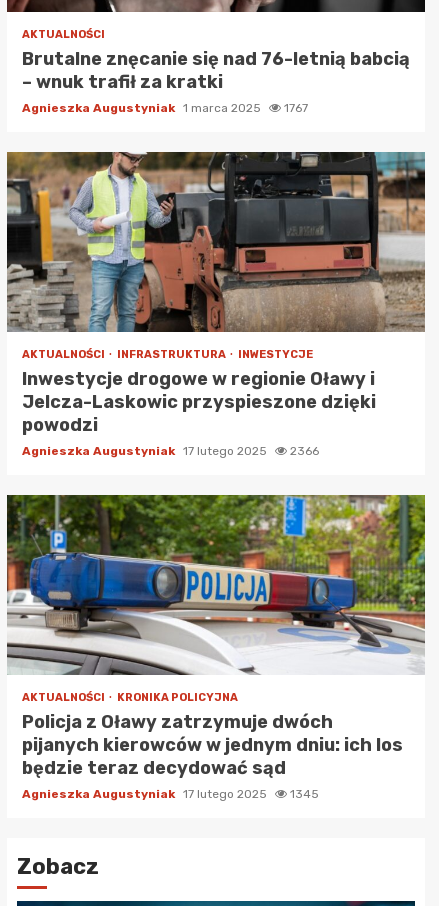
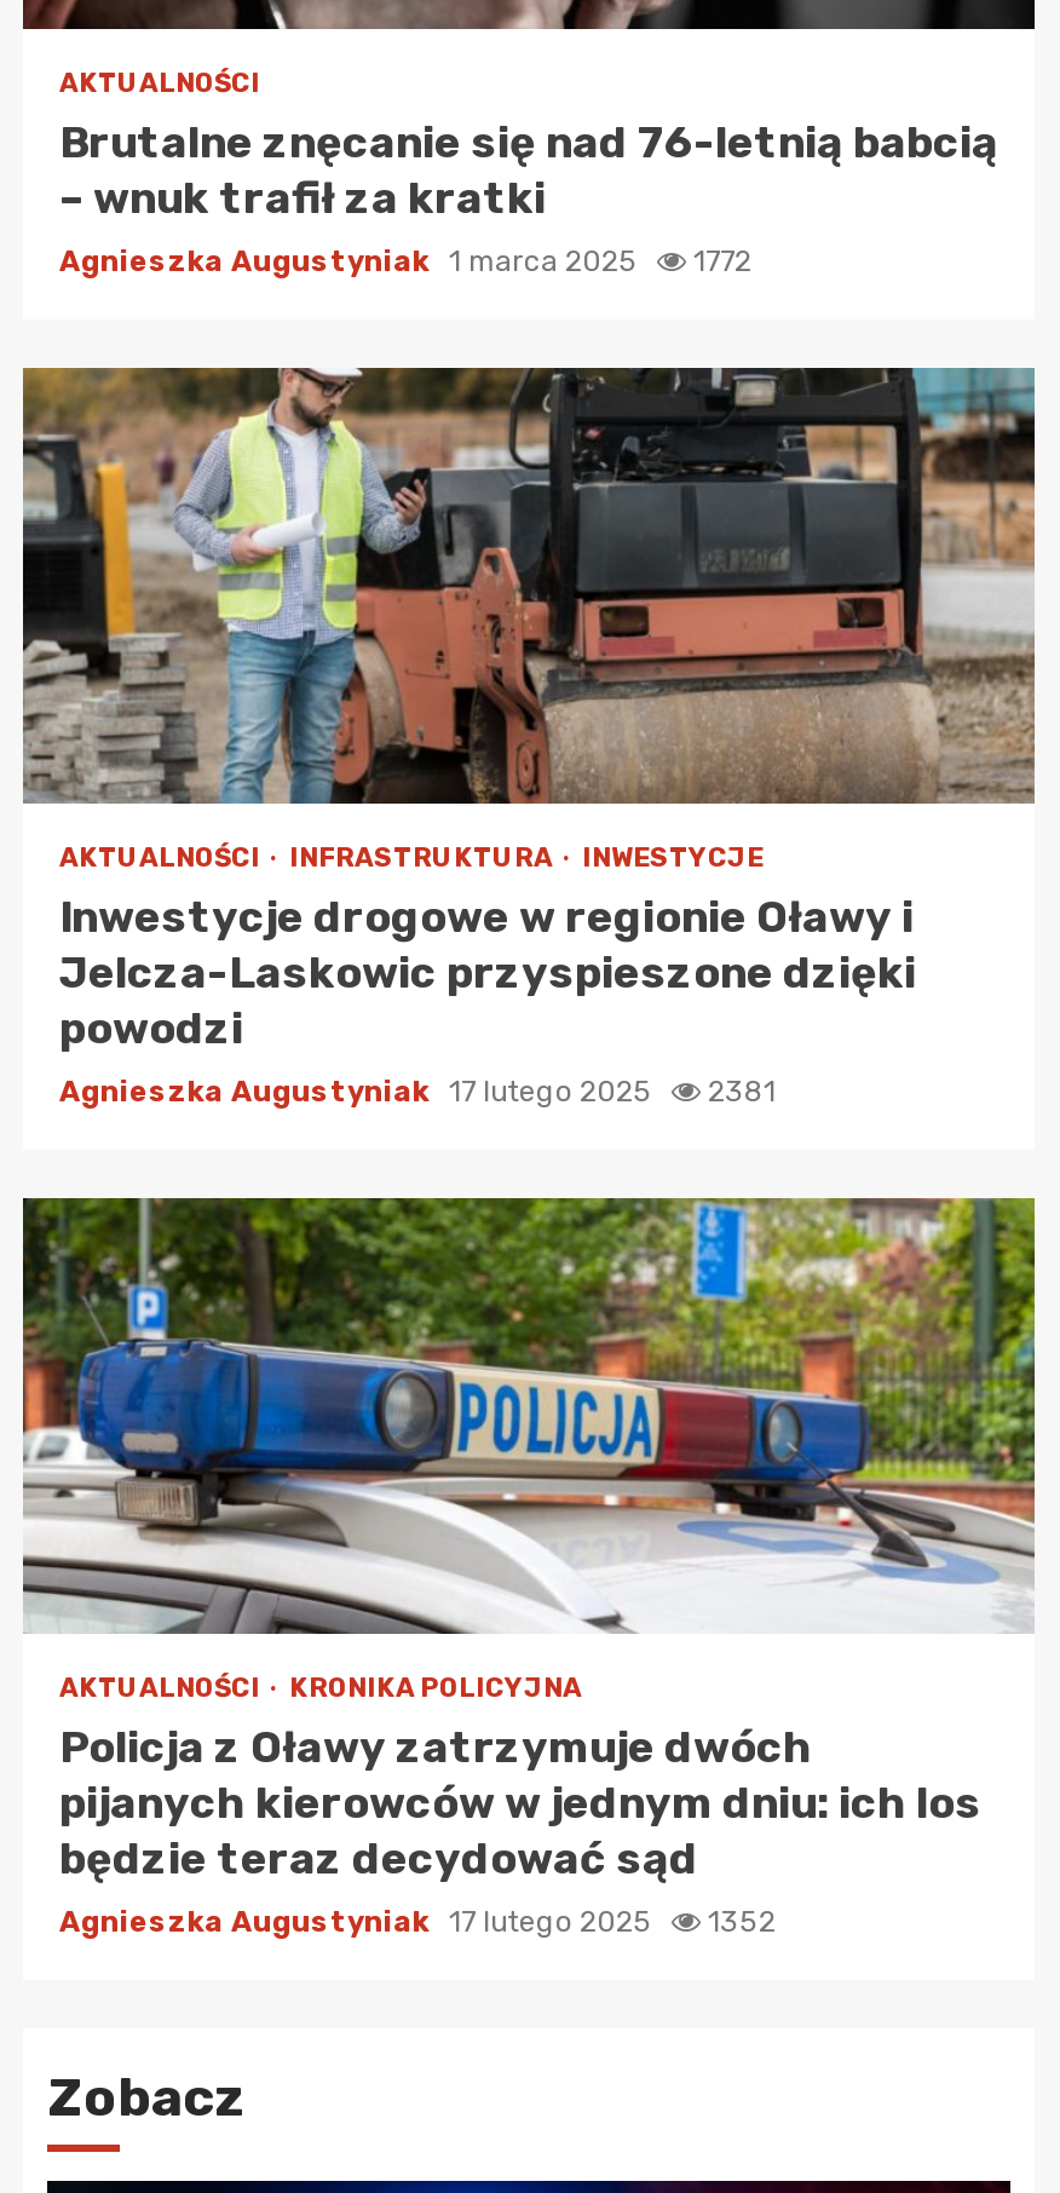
[22,101,308,115] Agnieszka Augustyniak 1 marca 2025 1767 -> [59,244,751,278] Agnieszka Augustyniak 1 marca 2025 1772
[22,444,319,458] Agnieszka Augustyniak 17 lutego 2025 2366 -> [59,1074,776,1108] Agnieszka Augustyniak 17 lutego 2025 2381
[22,787,319,801] Agnieszka Augustyniak 17 lutego 2025 1345 -> [59,1904,776,1938] Agnieszka Augustyniak 17 lutego 2025 1352

